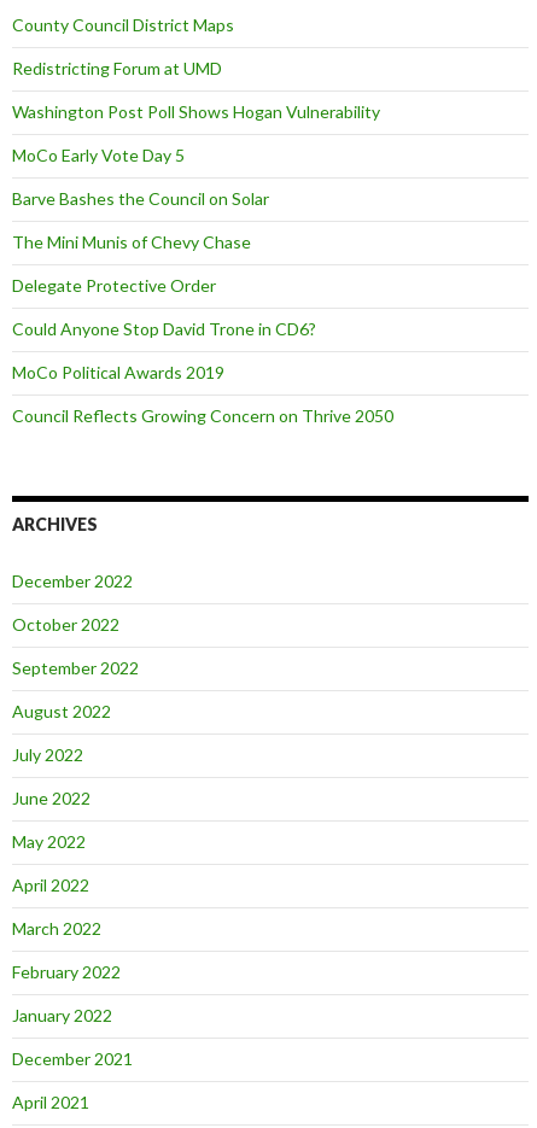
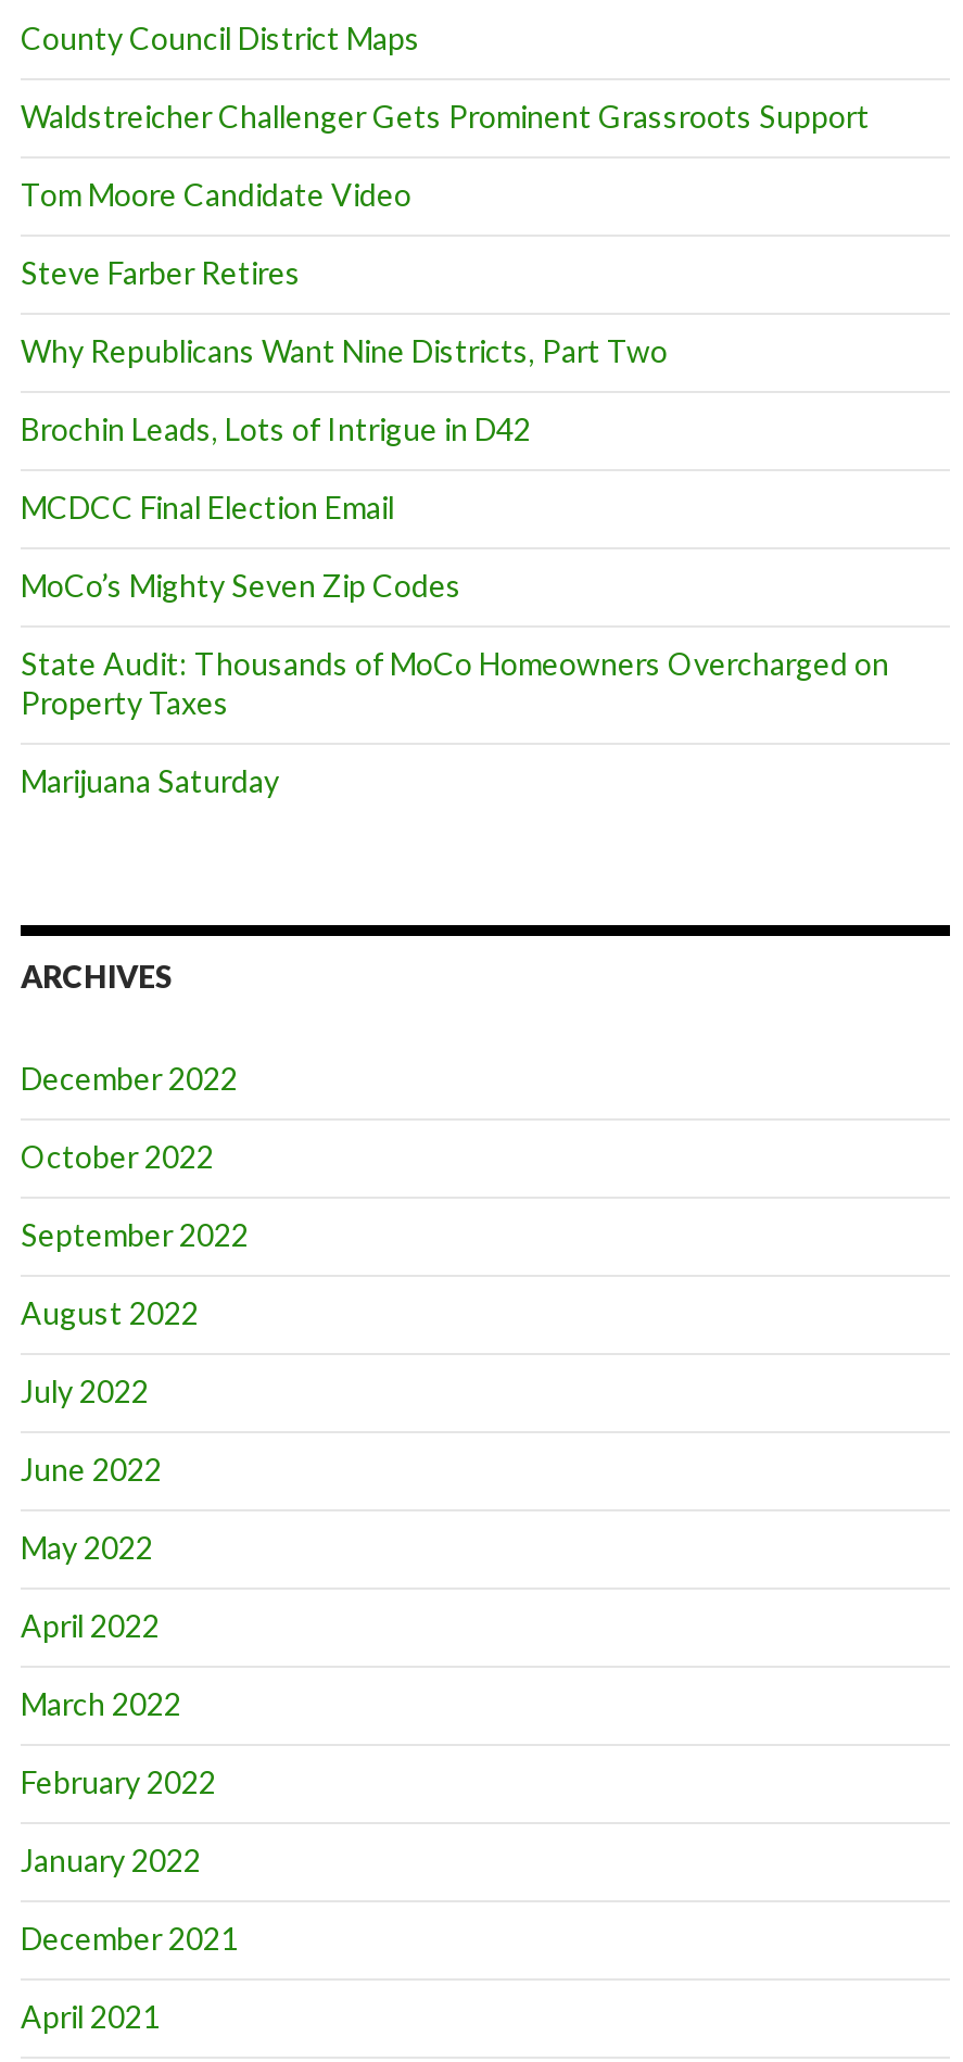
[12,58,222,79] Redistricting Forum at UMD -> [21,99,870,136] Waldstreicher Challenger Gets Prominent Grassroots Support
[12,102,380,122] Washington Post Poll Shows Hogan Vulnerability -> [21,177,411,214] Tom Moore Candidate Video
[12,145,185,166] MoCo Early Vote Day 5 -> [21,255,301,292] Steve Farber Retires
[12,189,269,209] Barve Bashes the Council on Solar -> [21,333,668,370] Why Republicans Want Nine Districts, Part Two
[12,232,251,253] The Mini Munis of Chevy Chase -> [21,411,531,448] Brochin Leads, Lots of Intrigue in D42
[12,276,216,296] Delegate Protective Order -> [21,489,394,526] MCDCC Final Election Email
[12,319,316,339] Could Anyone Stop David Trone in CD6? -> [21,568,461,605] MoCo’s Mighty Seven Zip Codes
[12,362,224,383] MoCo Political Awards 2019 -> [21,646,889,722] State Audit: Thousands of MoCo Homeowners Overcharged on | Property Taxes
[12,406,393,426] Council Reflects Growing Concern on Thrive 2050 -> [21,763,279,800] Marijuana Saturday

